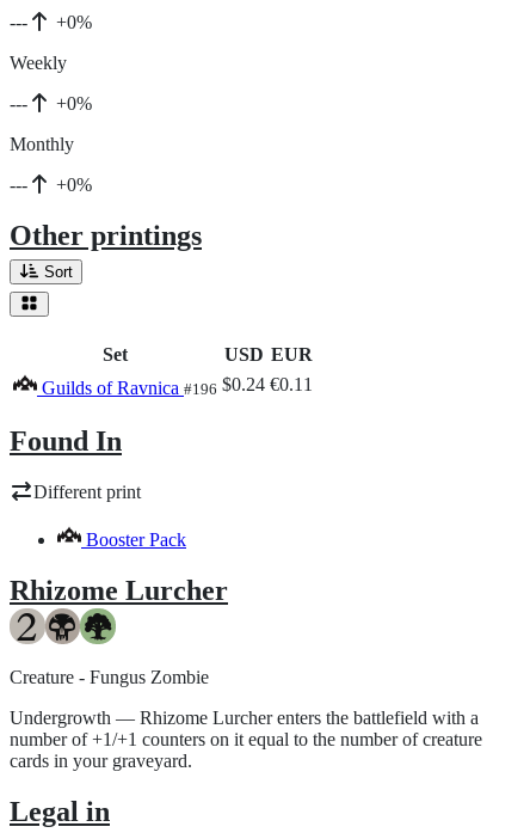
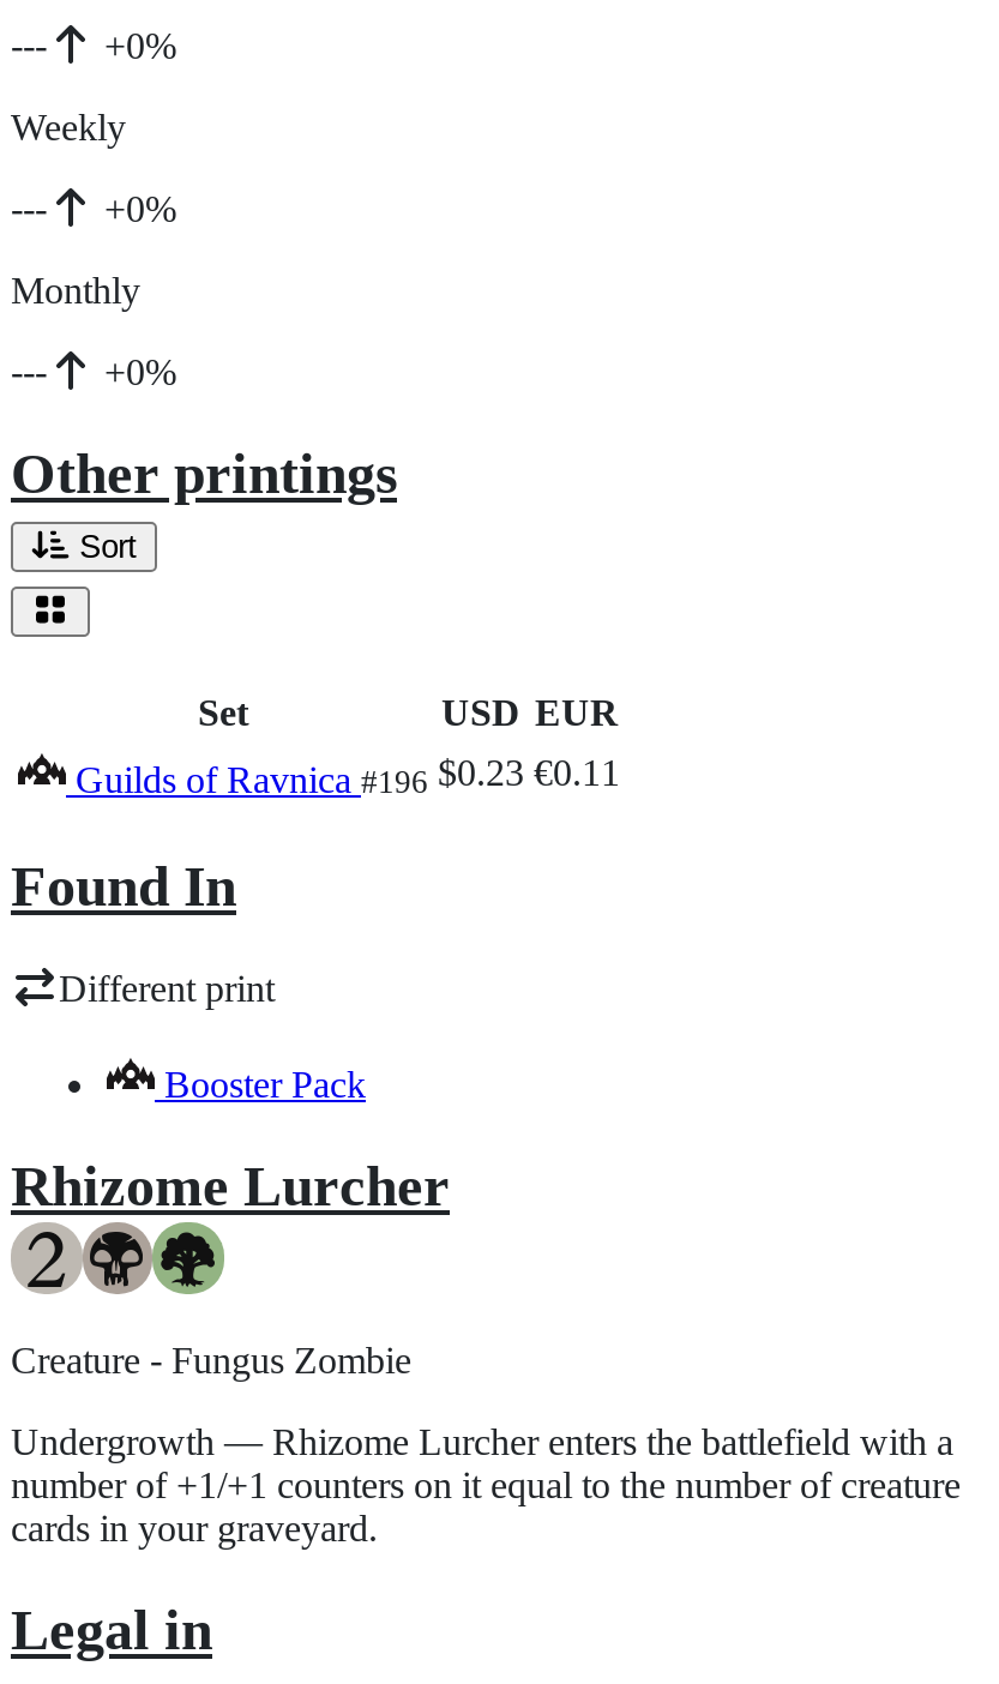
[37,374,313,398] Guilds of Ravnica #196 $0.24 €0.11 -> [66,751,620,799] Guilds of Ravnica #196 $0.23 €0.11

